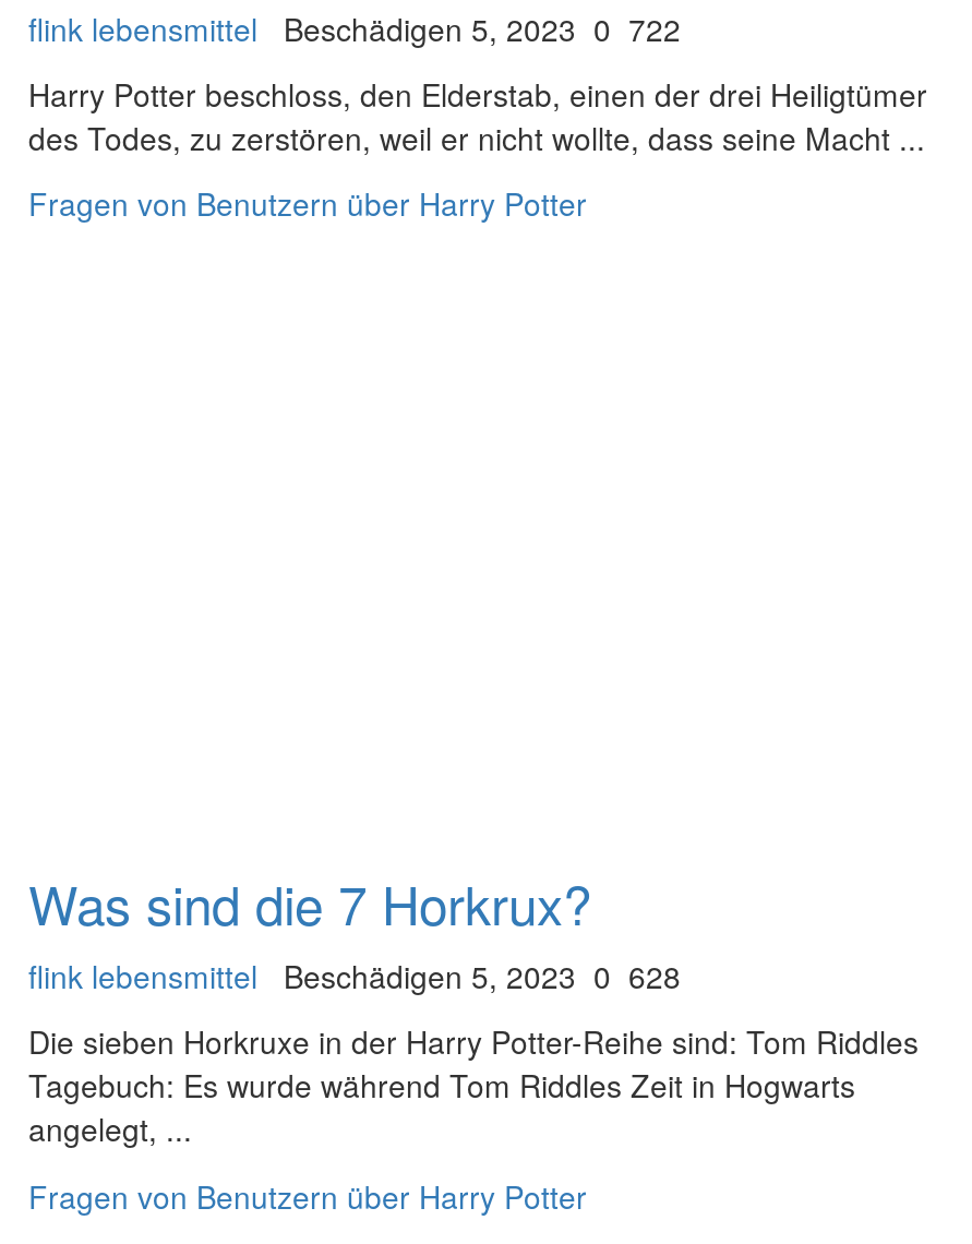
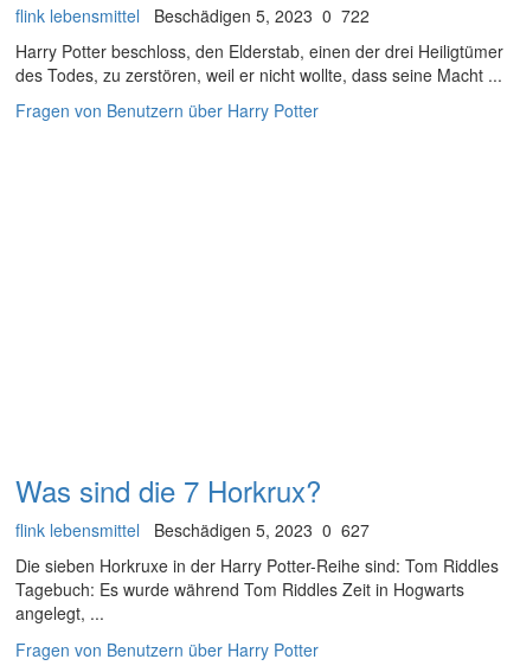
[28,955,681,998] flink lebensmittel Beschädigen 5, 2023 0 628 -> [15,518,370,542] flink lebensmittel Beschädigen 5, 2023 0 627

